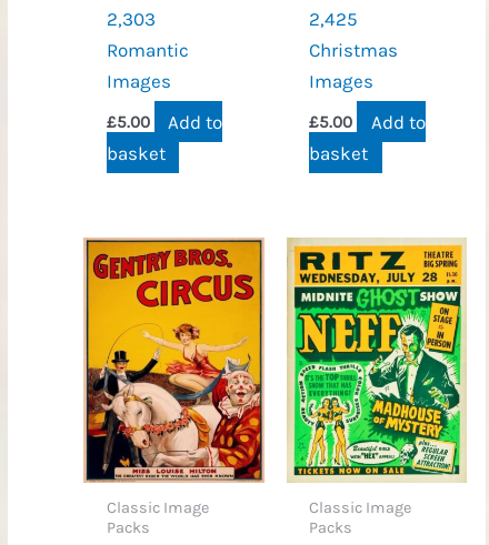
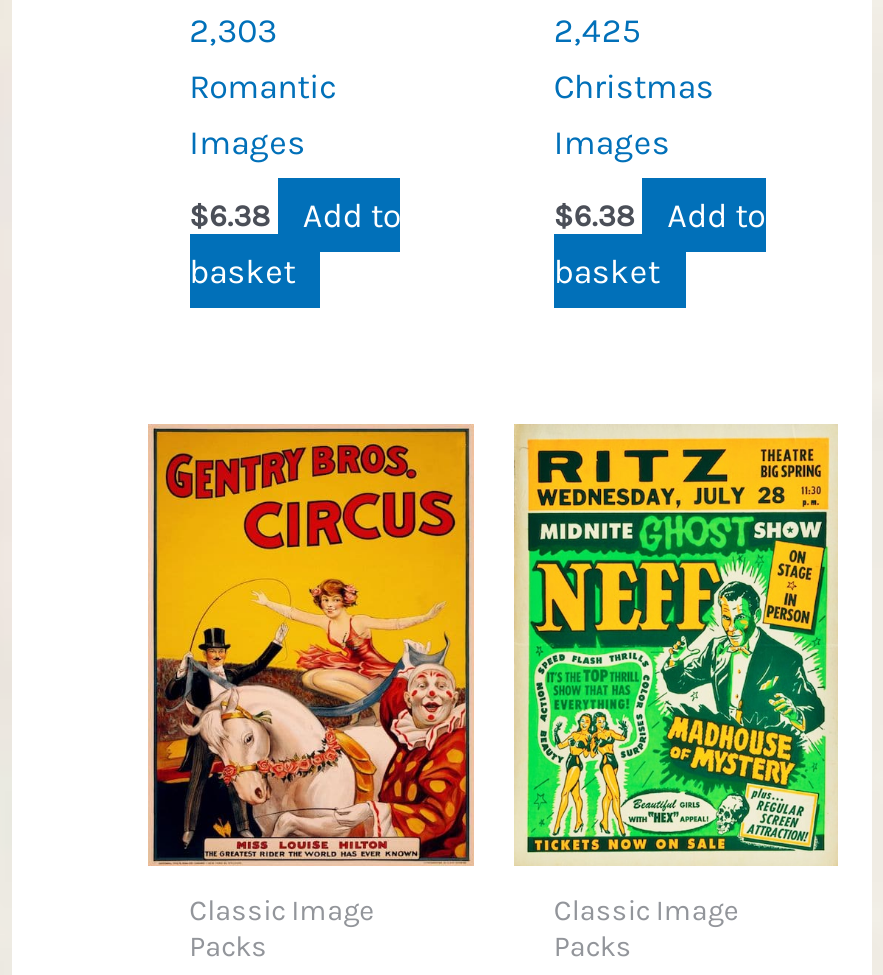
[106,110,223,132] £5.00 Add to -> [189,194,401,234] $6.38 Add to
[309,110,425,132] £5.00 Add to -> [554,194,765,234] $6.38 Add to

